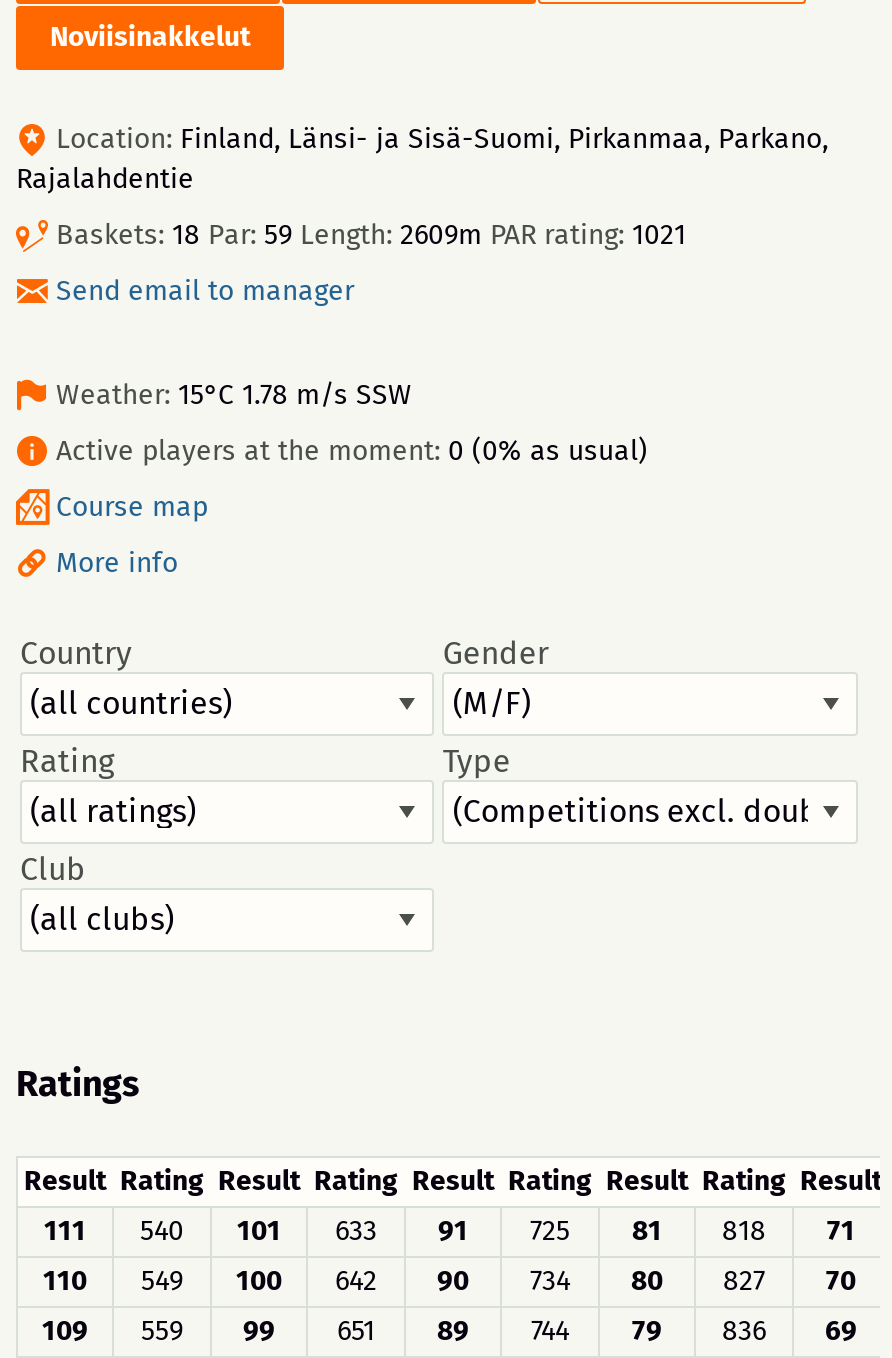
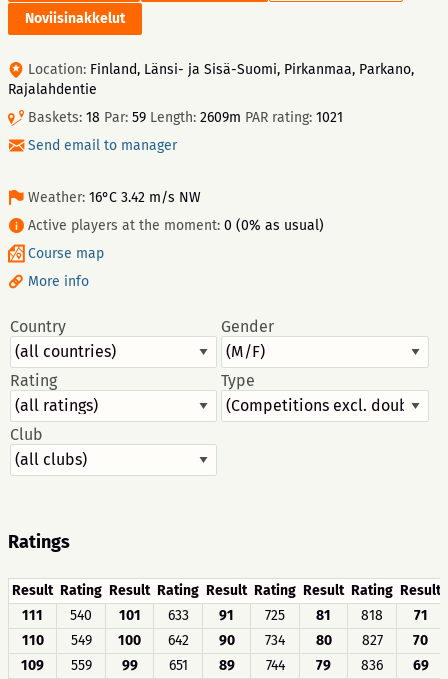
[48,378,412,412] Weather: 15°C 1.78 m/s SSW -> [24,189,201,206] Weather: 16°C 3.42 m/s NW

